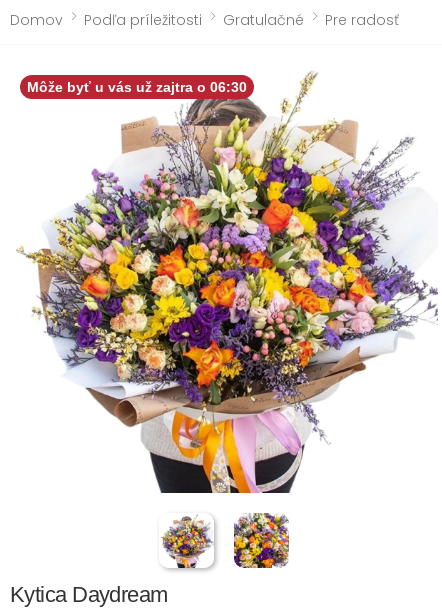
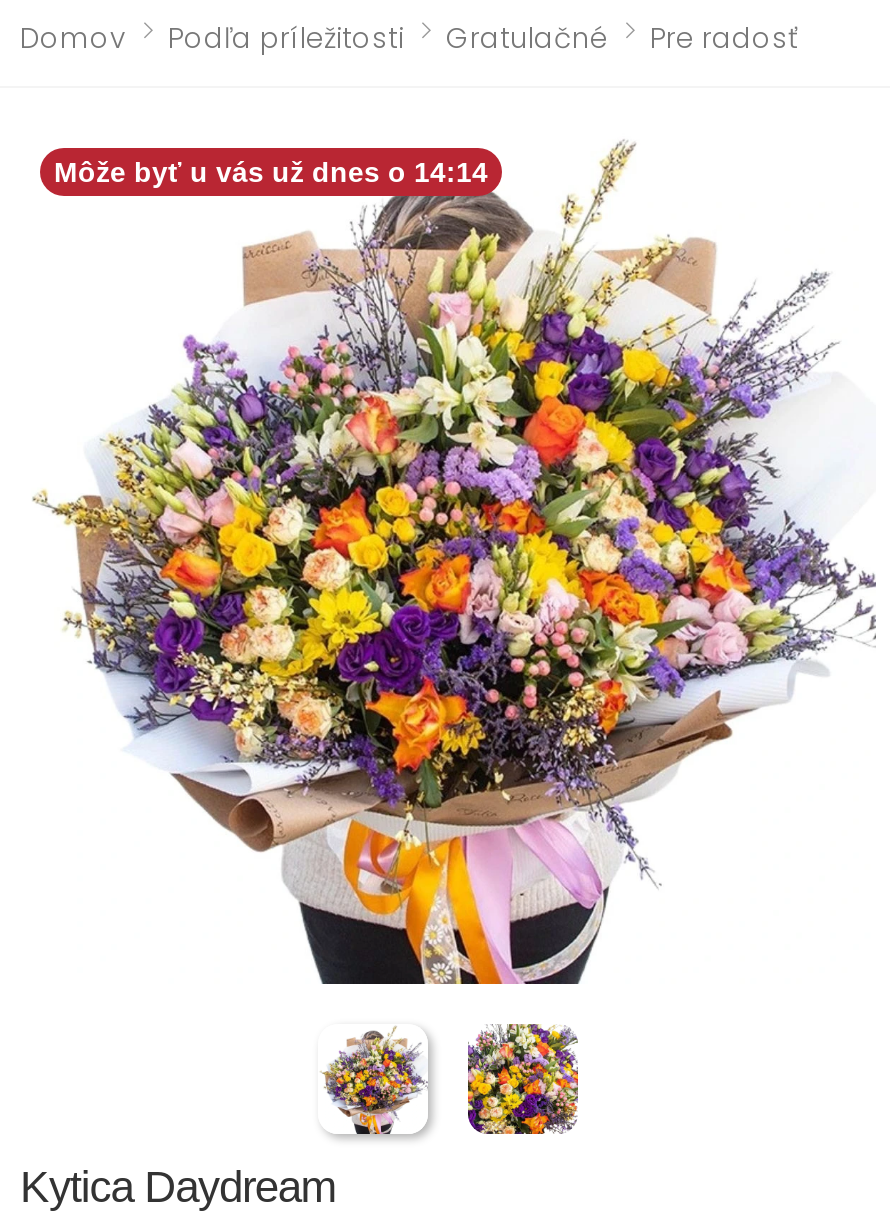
[27,79,247,95] Môže byť u vás už zajtra o 06:30 -> [54,156,488,188] Môže byť u vás už dnes o 14:14

